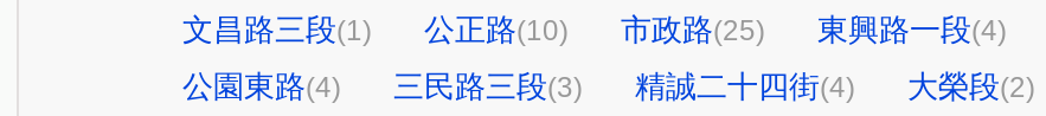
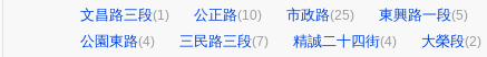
[182,12,1007,47] 文昌路三段(1) 公正路(10) 市政路(25) 東興路一段(4) -> [80,7,468,23] 文昌路三段(1) 公正路(10) 市政路(25) 東興路一段(5)
[182,69,1035,104] 公園東路(4) 三民路三段(3) 精誠二十四街(4) 大榮段(2) -> [80,33,481,49] 公園東路(4) 三民路三段(7) 精誠二十四街(4) 大榮段(2)

